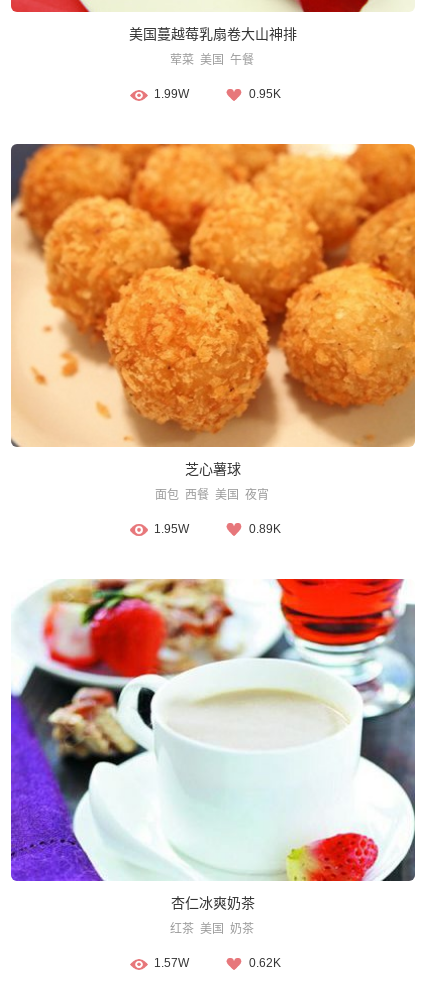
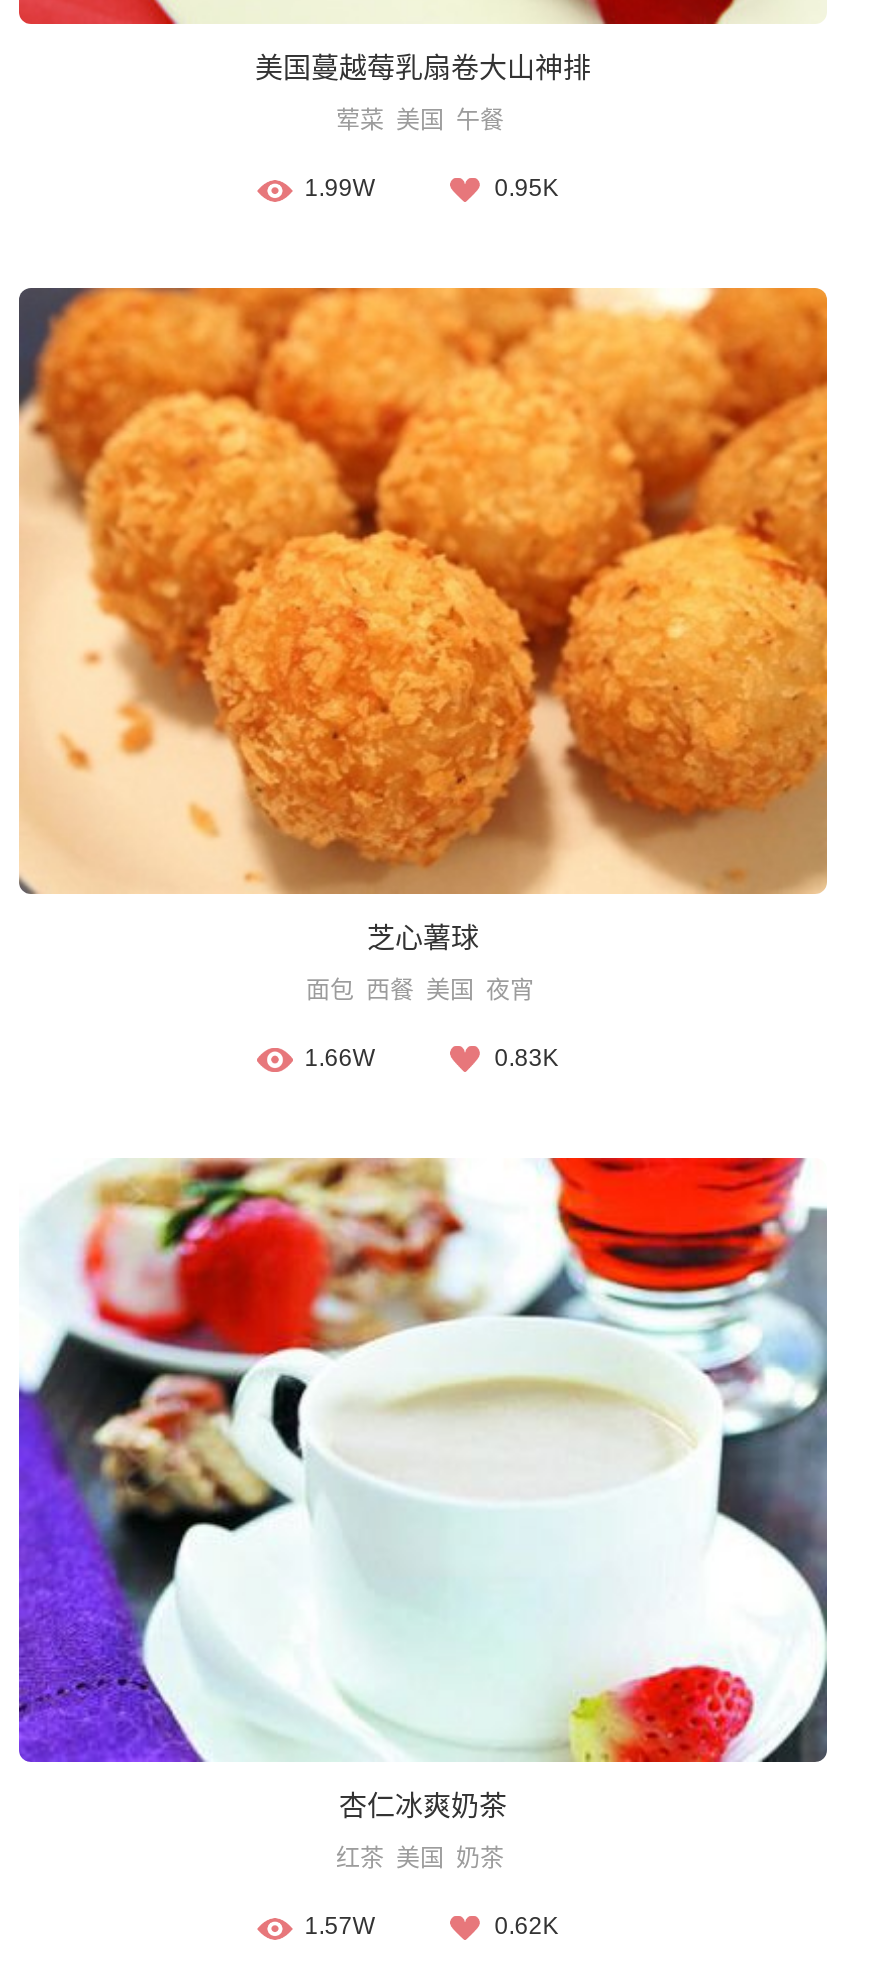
[154,522,281,536] 1.95W | 0.89K -> [305,1043,559,1071] 1.66W | 0.83K

